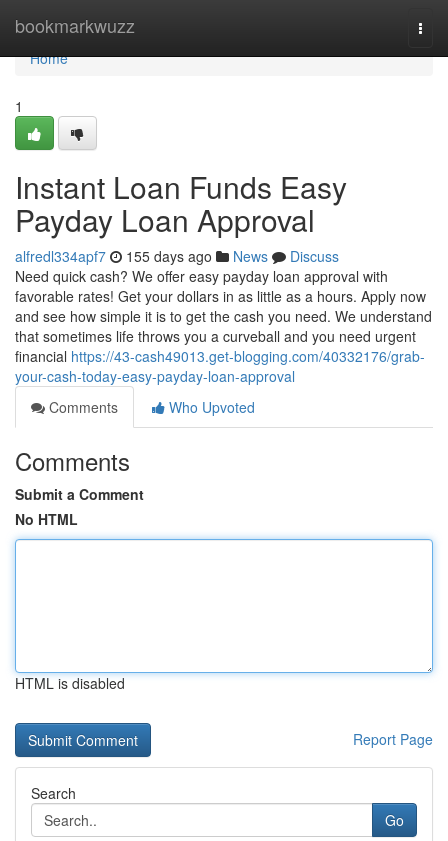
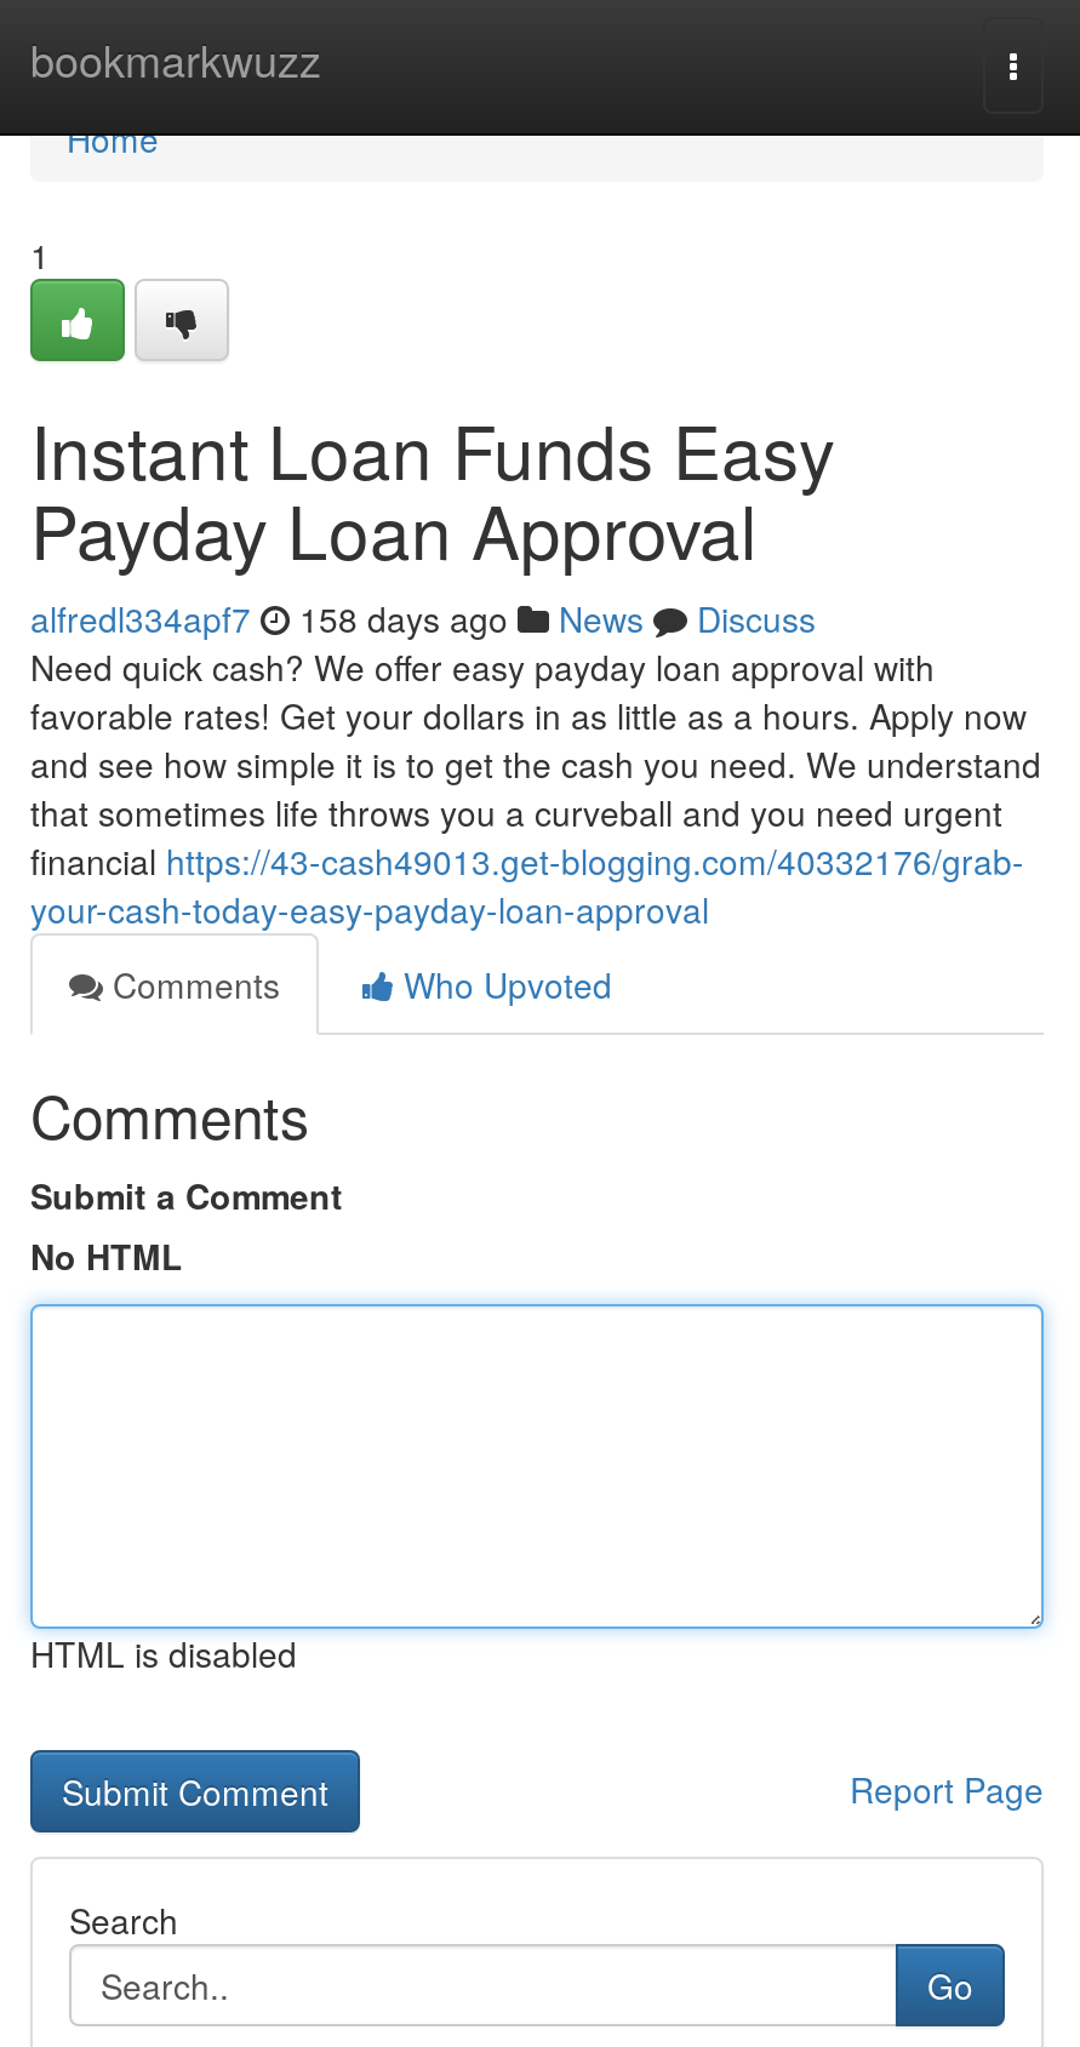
[15,246,339,266] alfredl334apf7 155 days ago News Discuss -> [30,594,816,642] alfredl334apf7 158 days ago News Discuss

